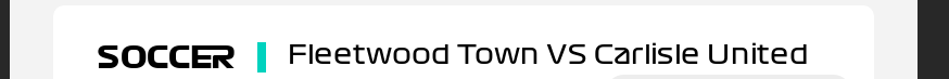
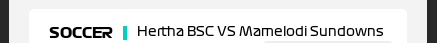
[288,42,809,68] Fleetwood Town VS Carlisle United -> [137,26,384,38] Hertha BSC VS Mamelodi Sundowns

